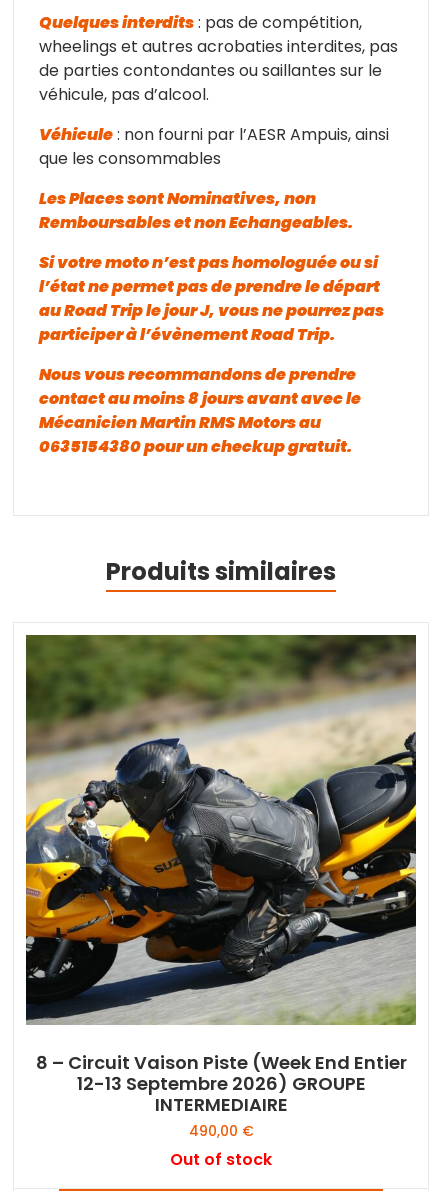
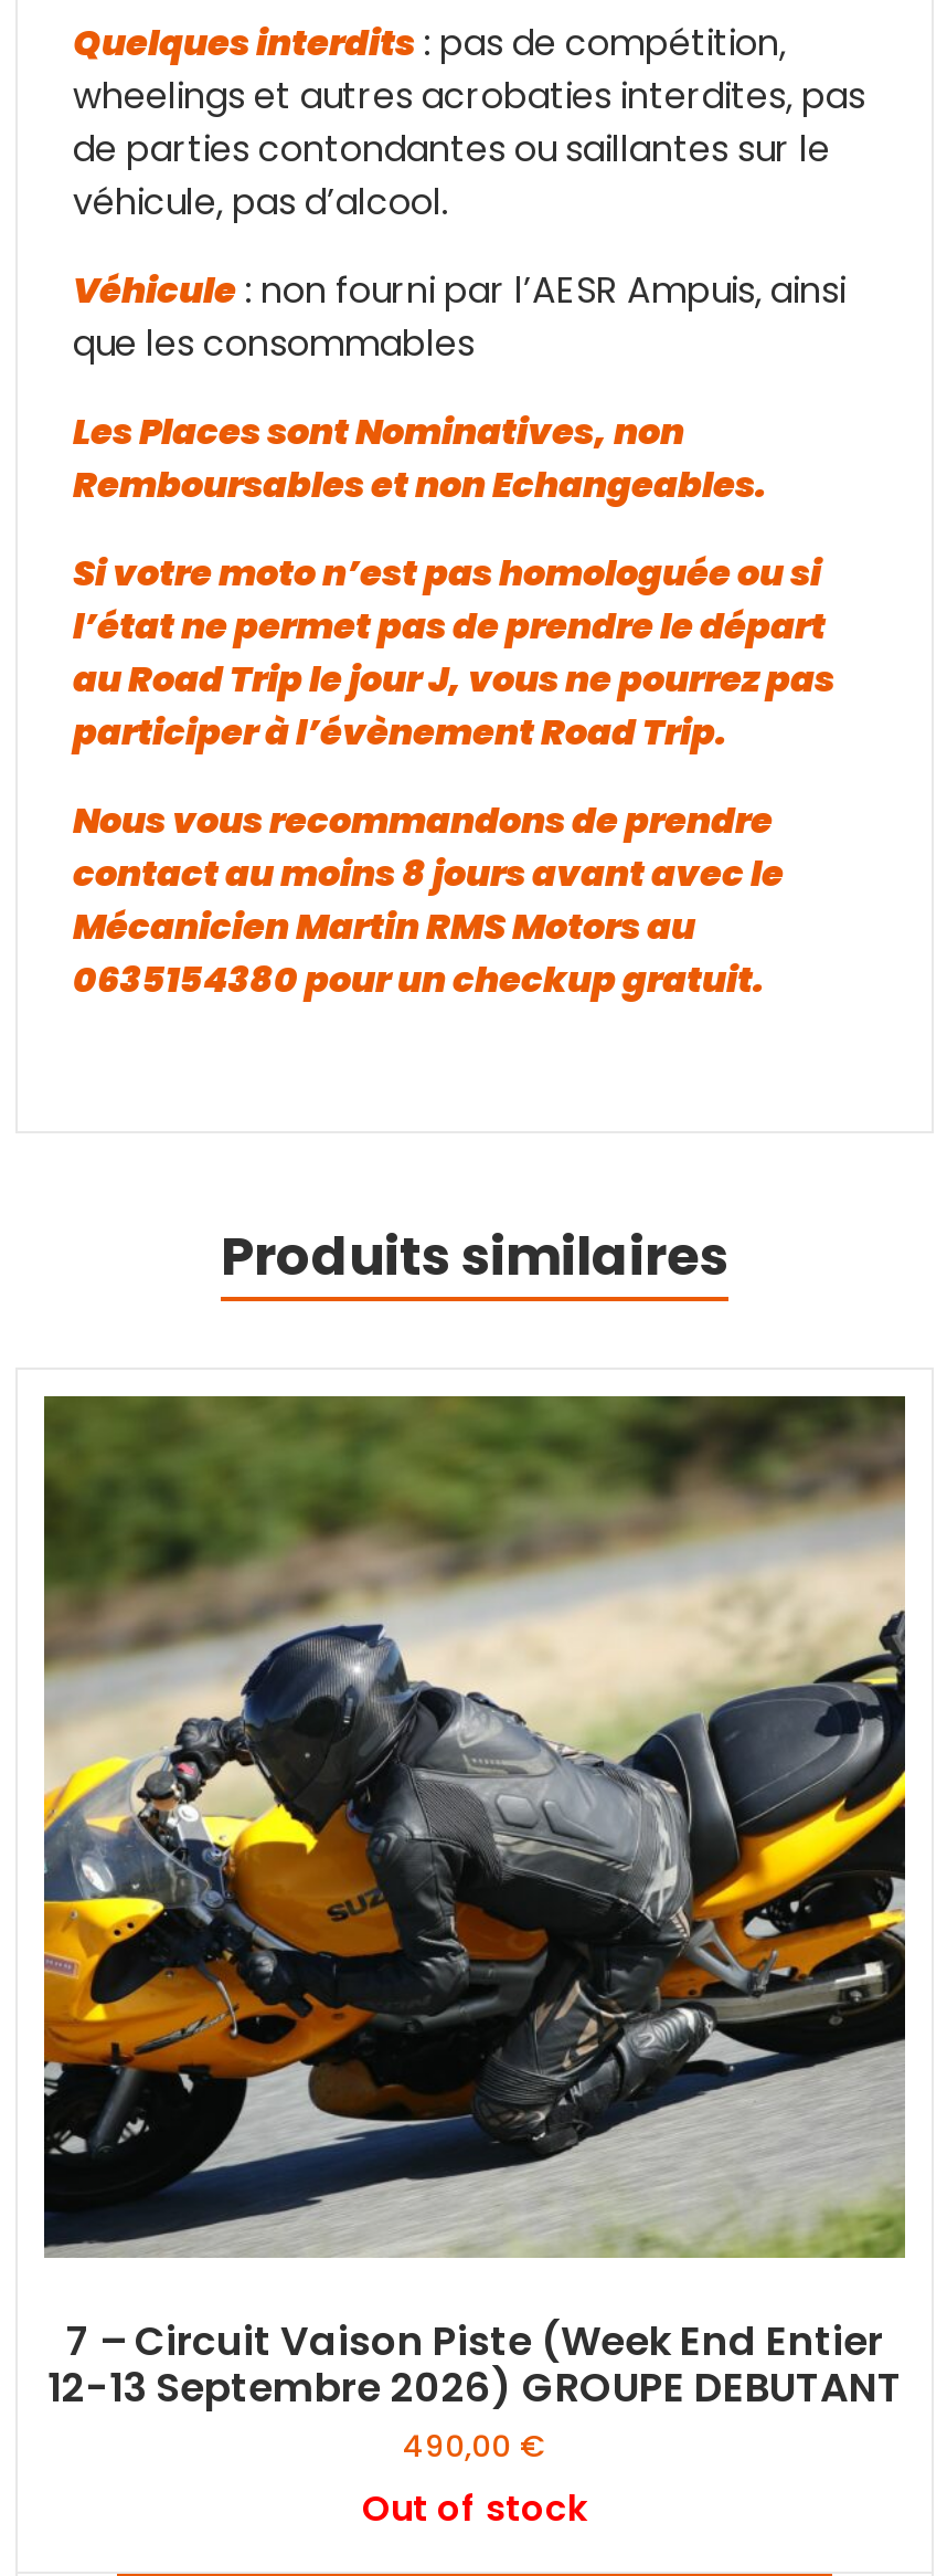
[35,1050,406,1117] 8 – Circuit Vaison Piste (Week End Entier | 12-13 Septembre 2026) GROUPE | INTERMEDIAIRE -> [47,2312,902,2414] 7 – Circuit Vaison Piste (Week End Entier | 12-13 Septembre 2026) GROUPE DEBUTANT

